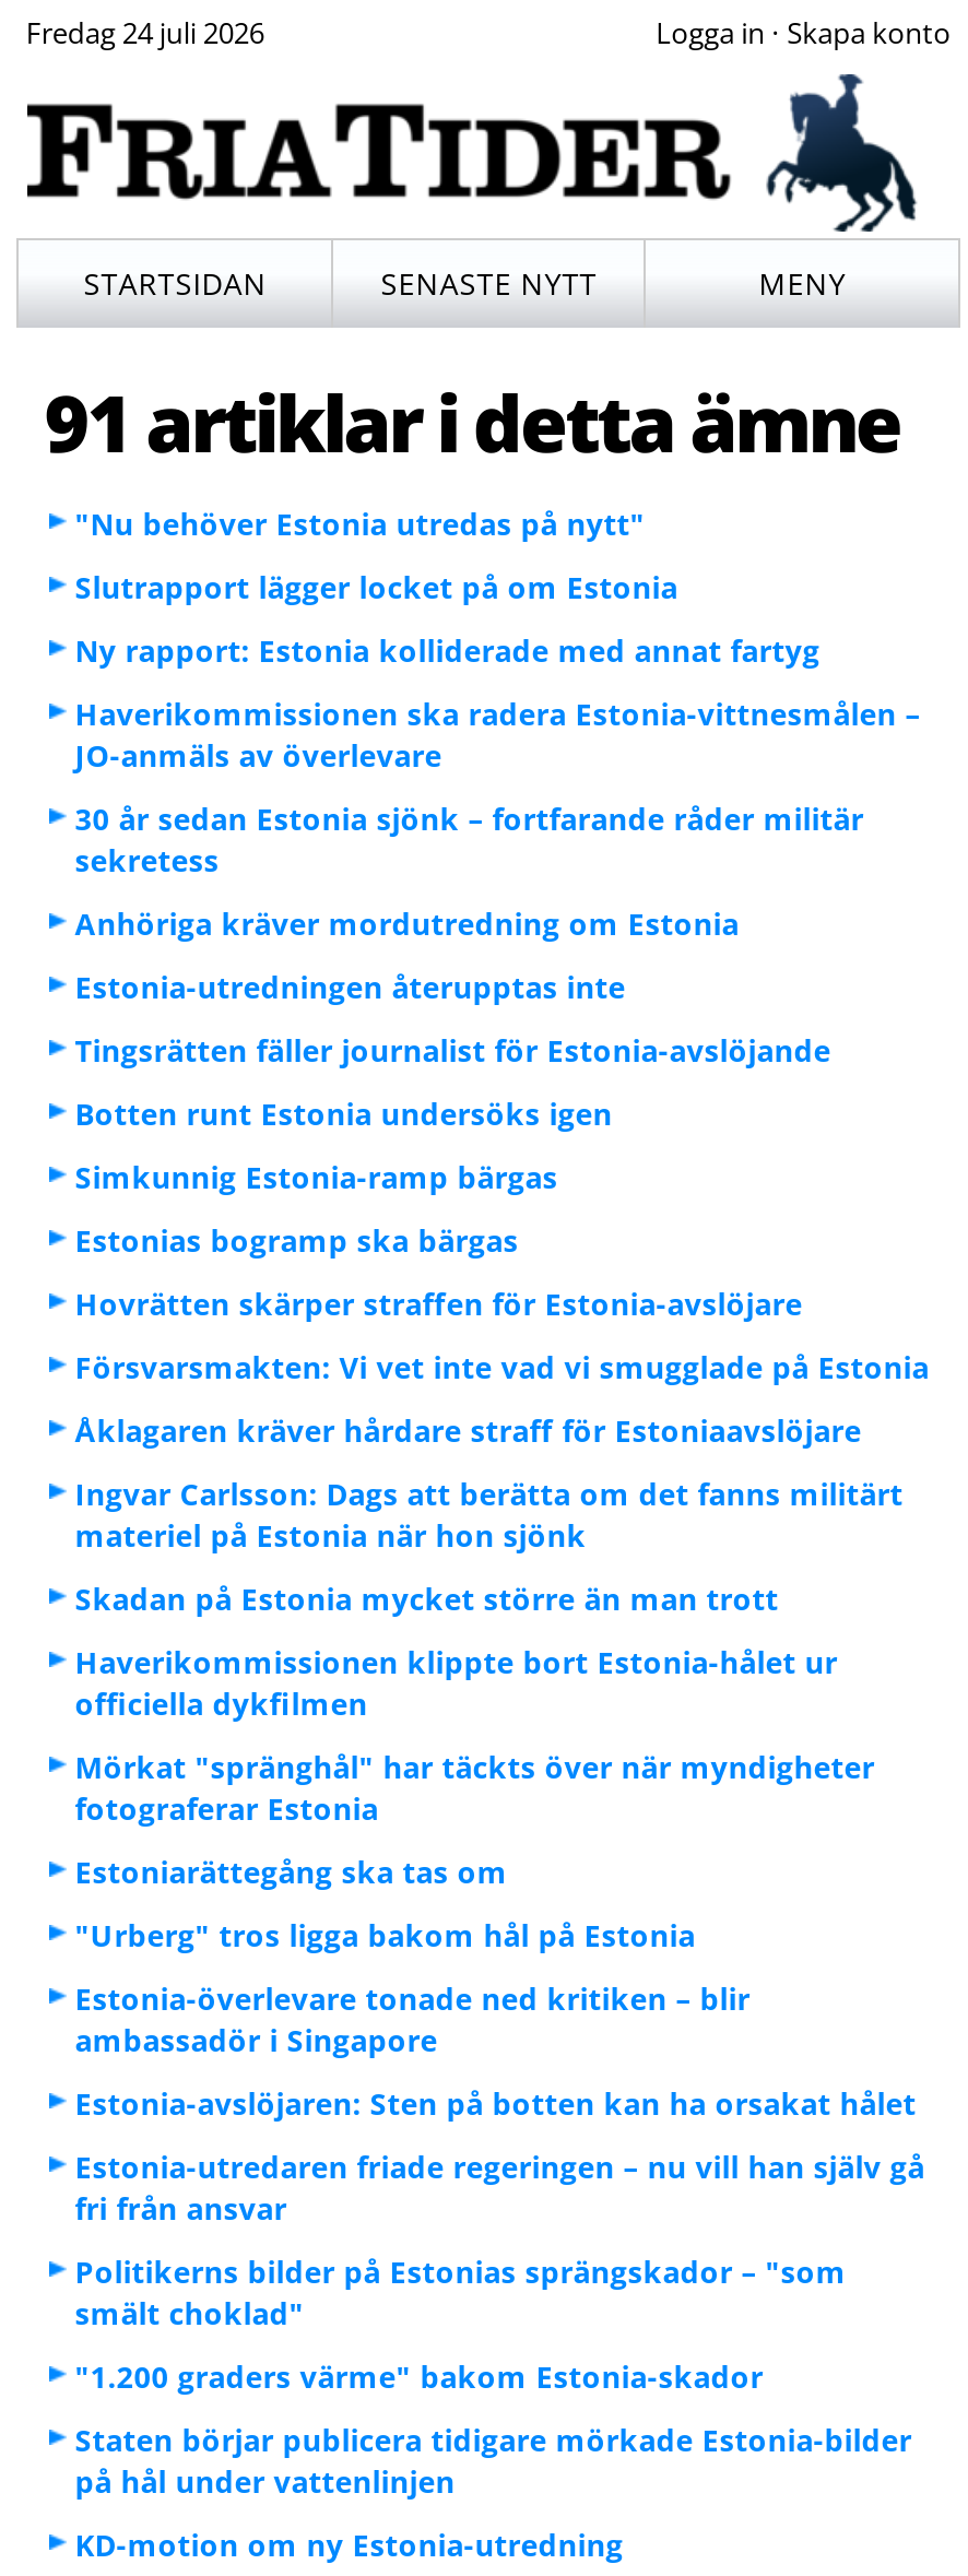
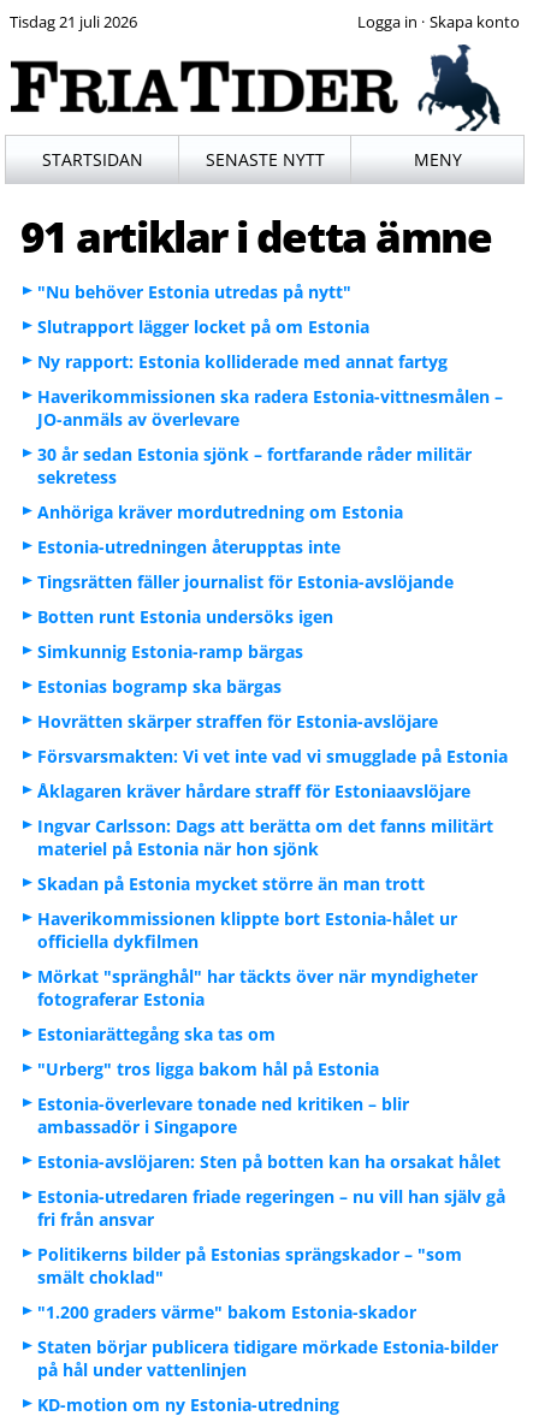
[26,14,264,53] Fredag 24 juli 2026 -> [10,11,138,33] Tisdag 21 juli 2026

